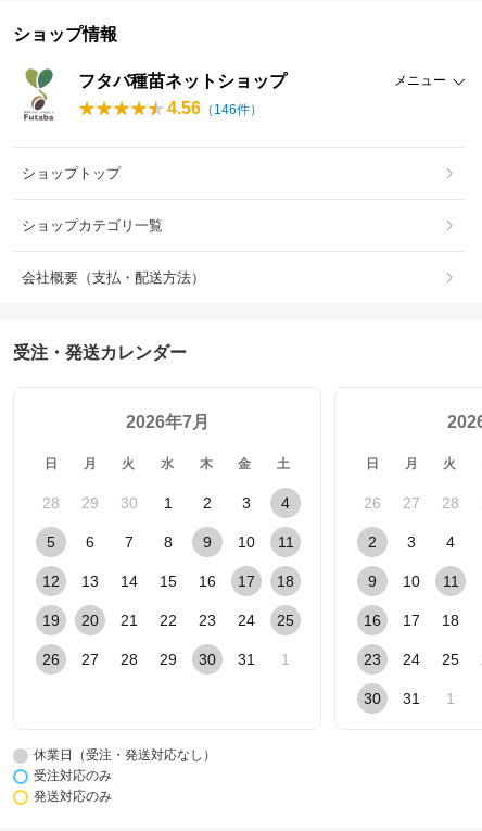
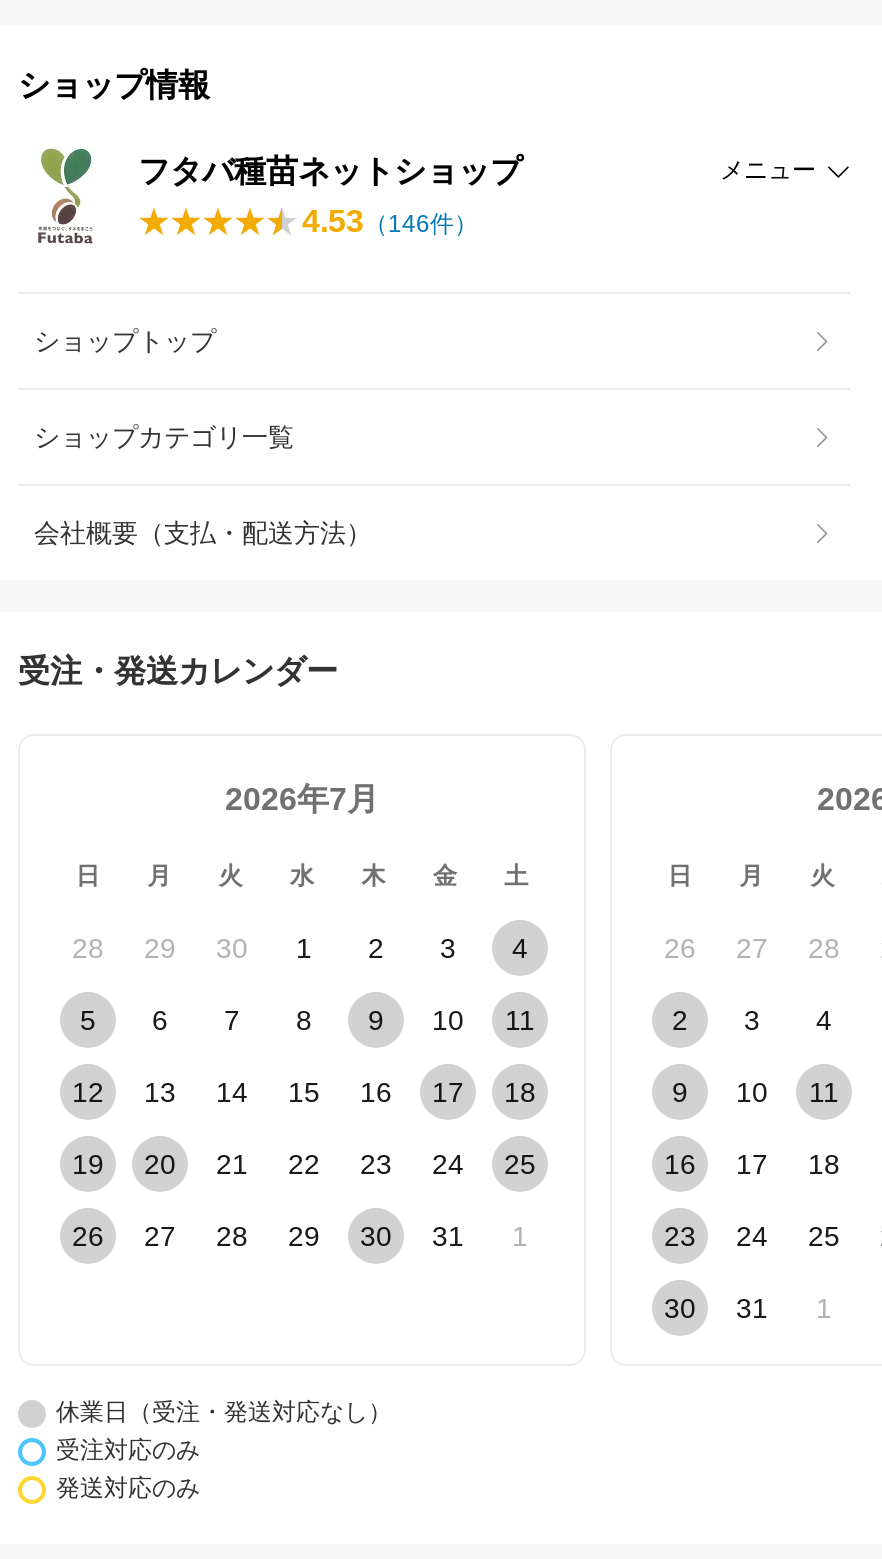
[167,99,263,117] 4.56（146件） -> [302,204,478,238] 4.53（146件）

